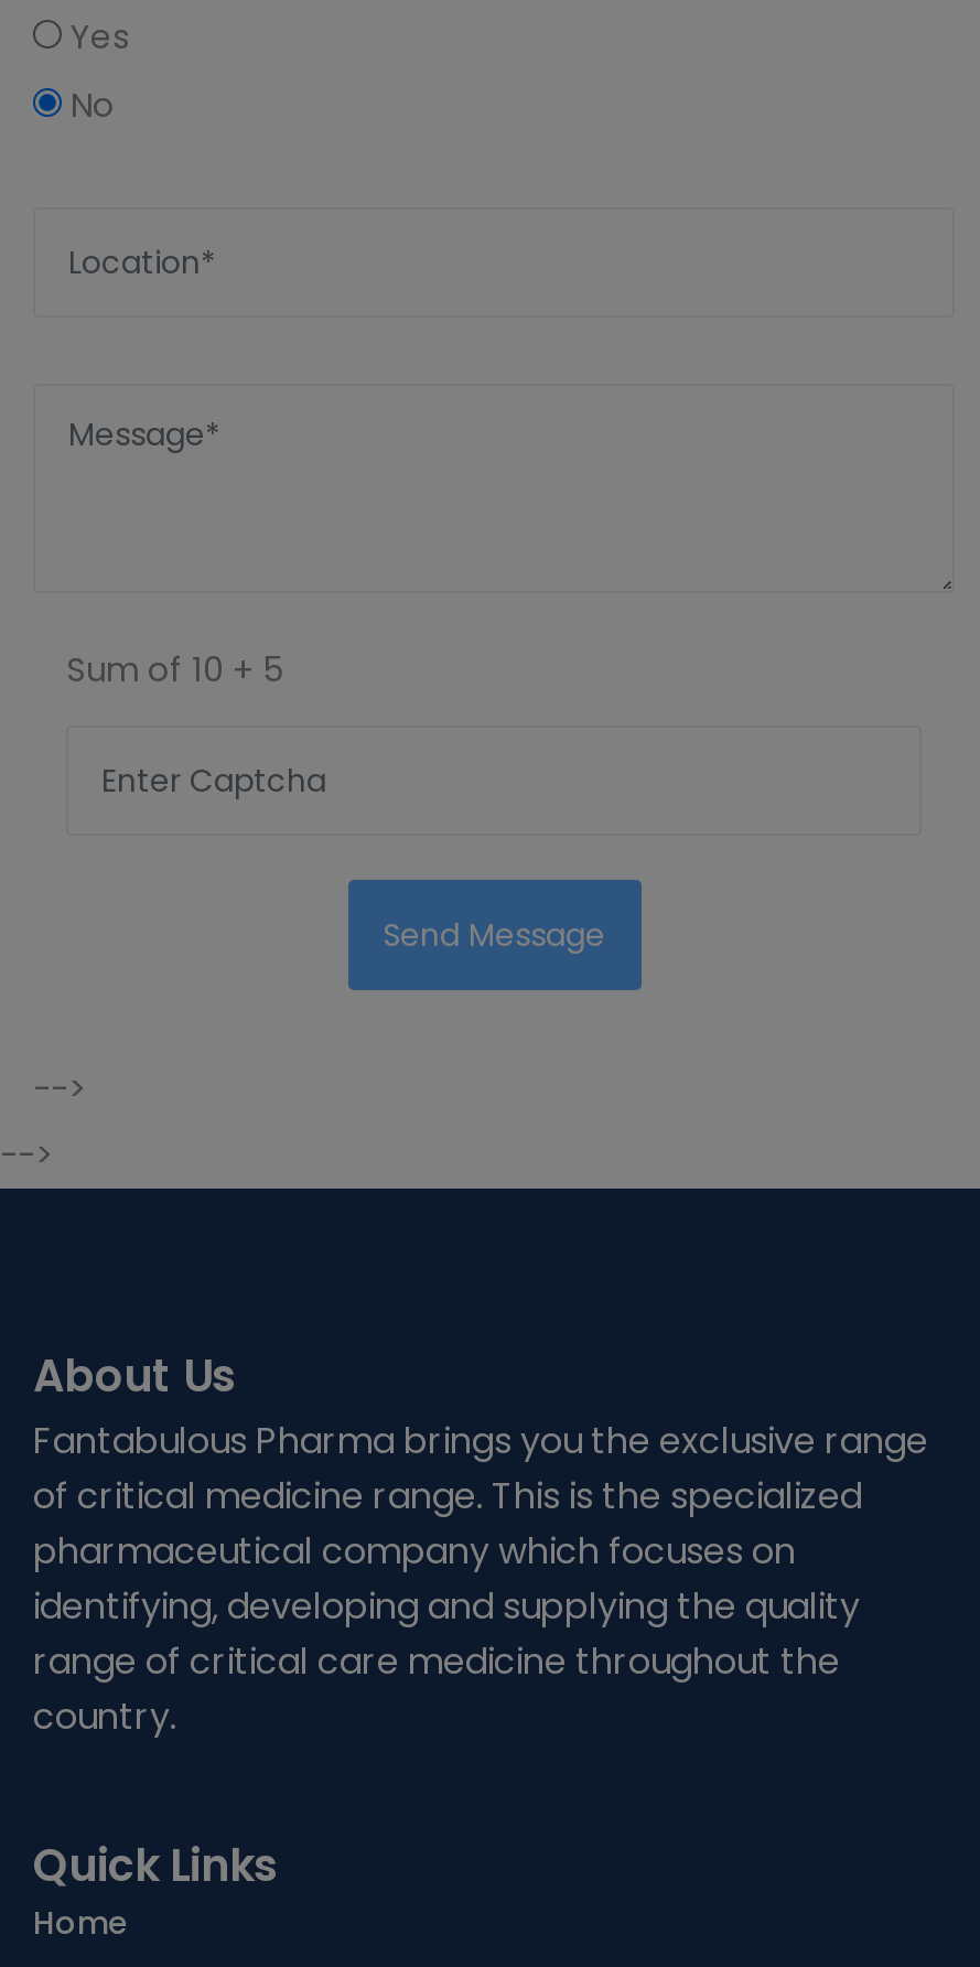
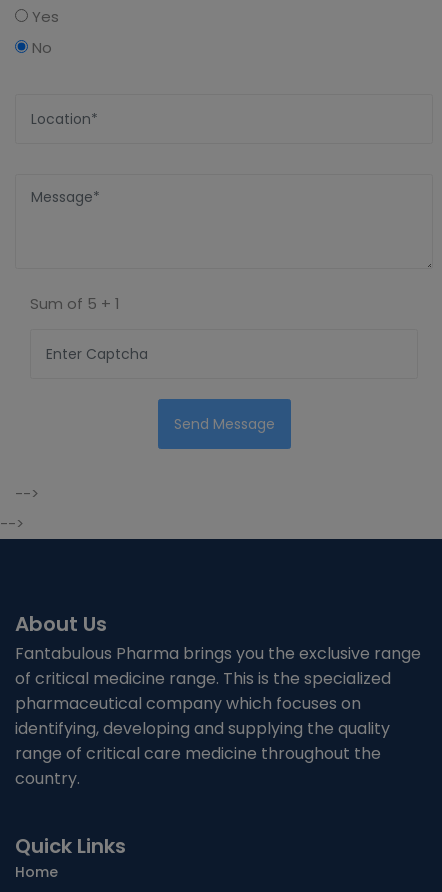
[66,646,284,692] Sum of 10 + 5 -> [30,293,120,314] Sum of 5 + 1

